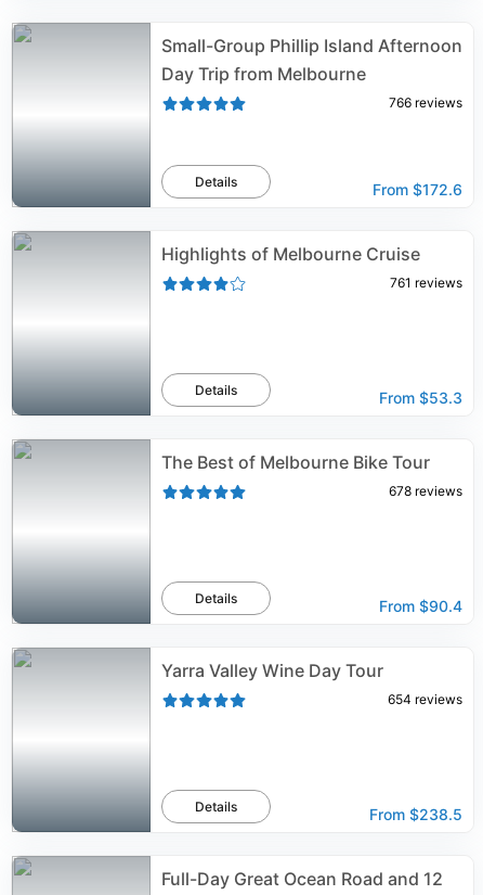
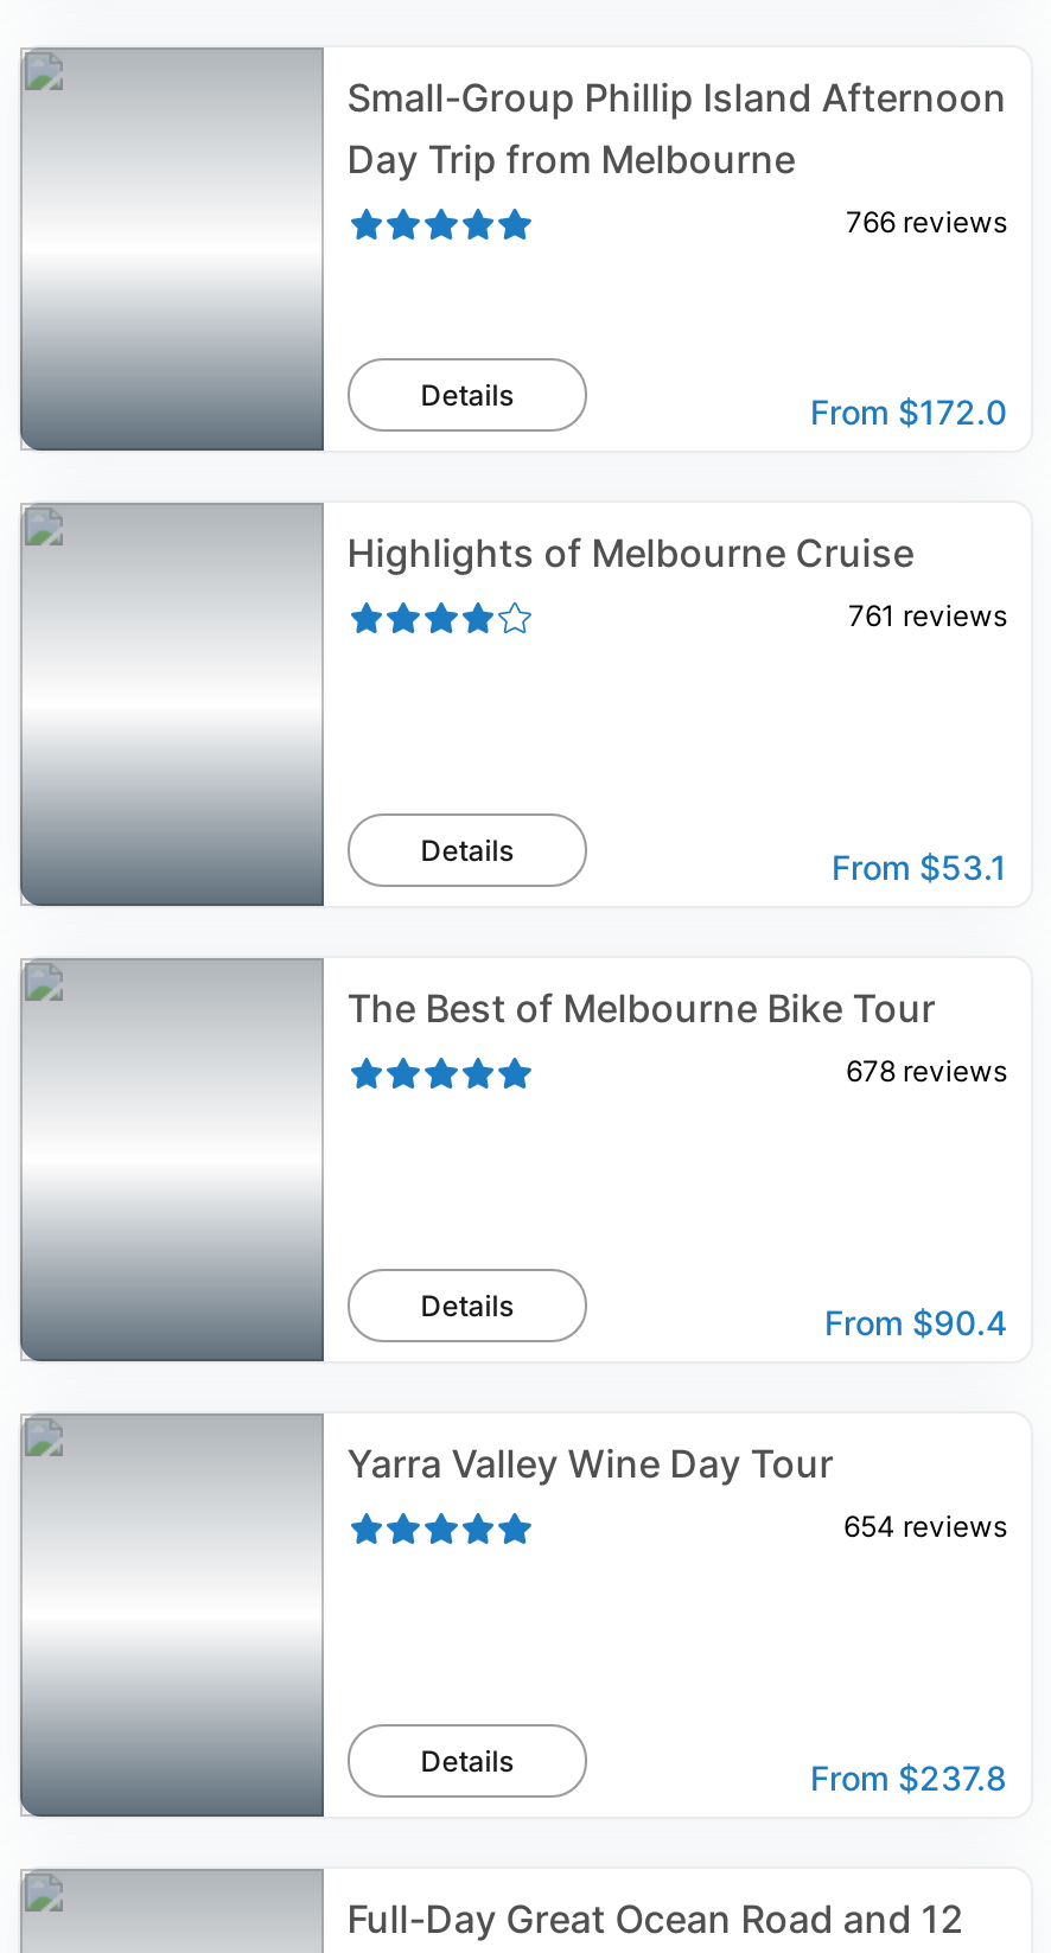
[373,180,462,199] From $172.6 -> [810,391,1007,432] From $172.0
[379,388,462,407] From $53.3 -> [832,847,1007,887] From $53.1
[369,805,462,823] From $238.5 -> [810,1757,1007,1798] From $237.8

